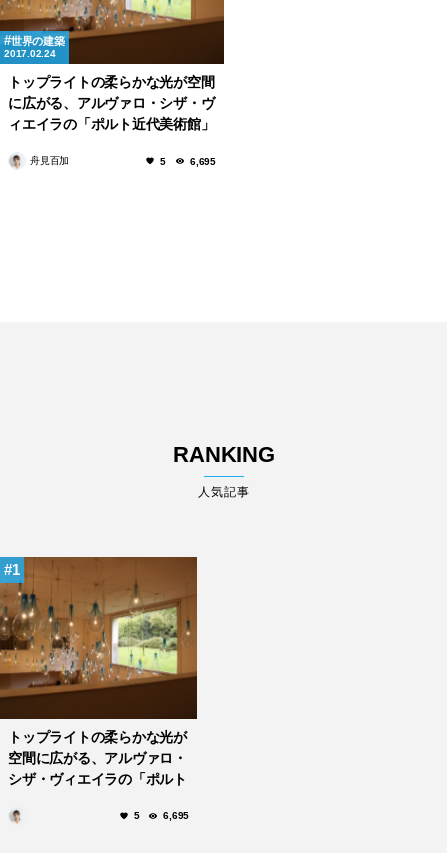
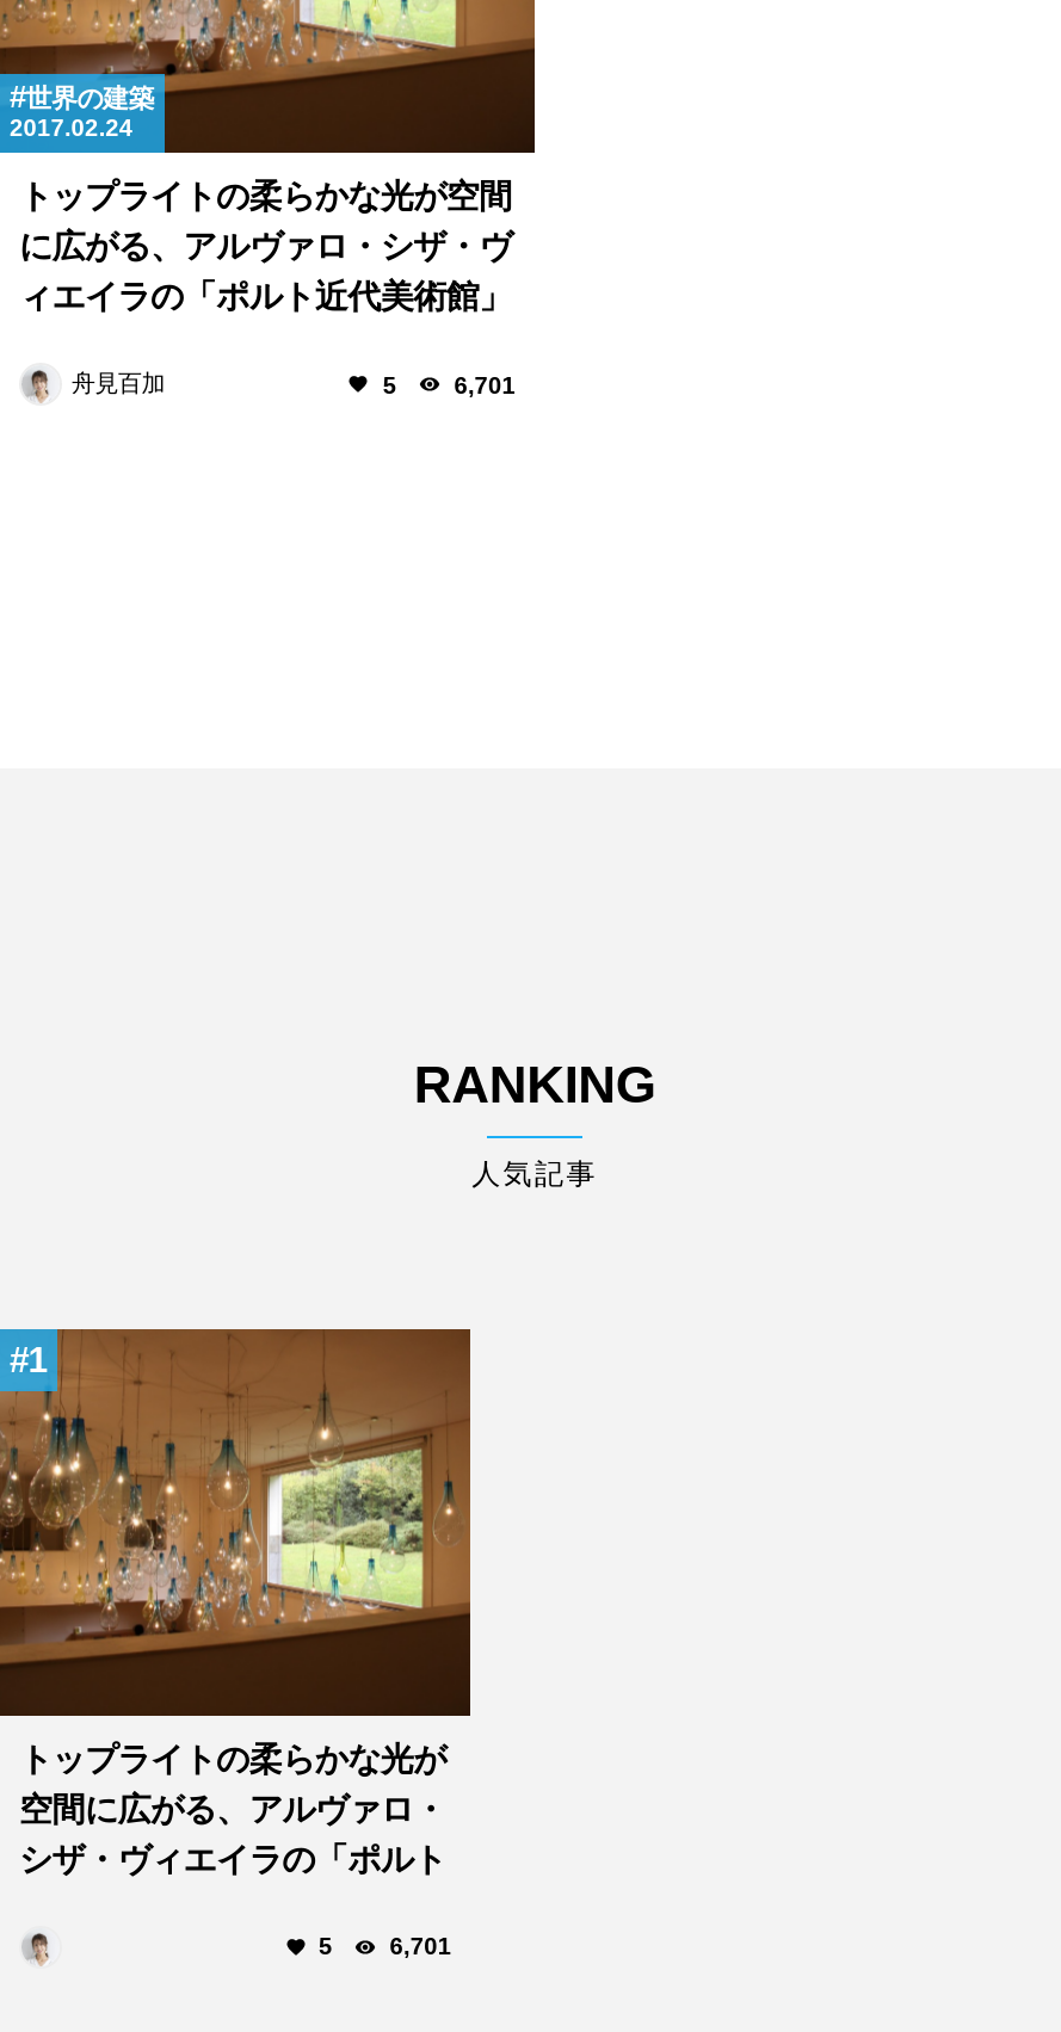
[190,156,216,167] 6,695 -> [454,372,516,398] 6,701
[163,810,189,821] 6,695 -> [390,1933,451,1959] 6,701

